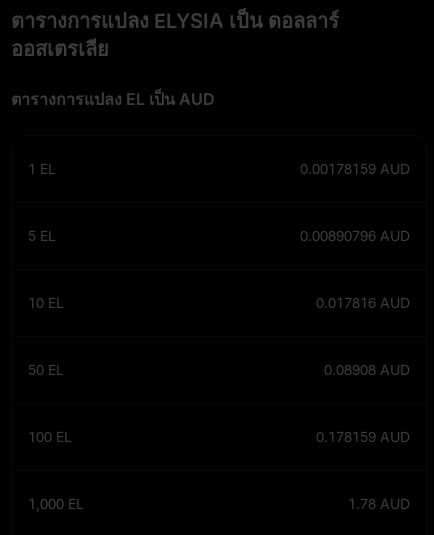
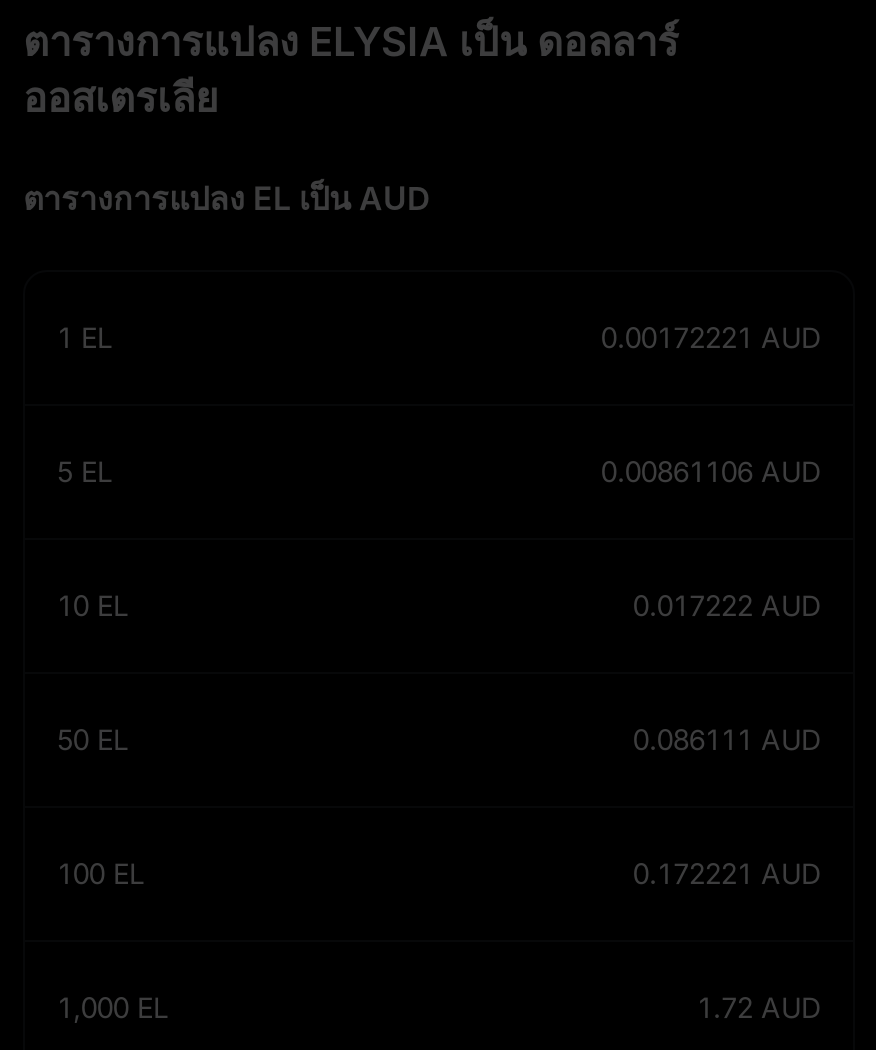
[300,160,410,177] 0.00178159 AUD -> [601,320,821,354] 0.00172221 AUD
[300,227,410,244] 0.00890796 AUD -> [601,454,821,488] 0.00861106 AUD
[316,294,410,311] 0.017816 AUD -> [633,588,821,622] 0.017222 AUD
[324,361,410,378] 0.08908 AUD -> [633,722,821,756] 0.086111 AUD
[316,428,410,445] 0.178159 AUD -> [633,856,821,890] 0.172221 AUD
[348,495,410,512] 1.78 AUD -> [697,990,821,1024] 1.72 AUD

